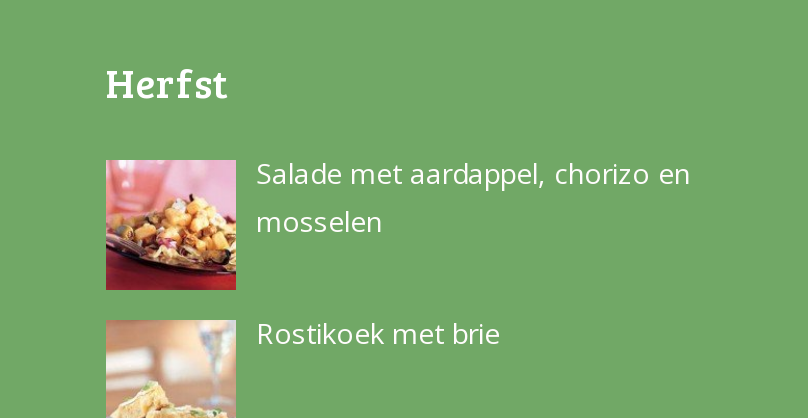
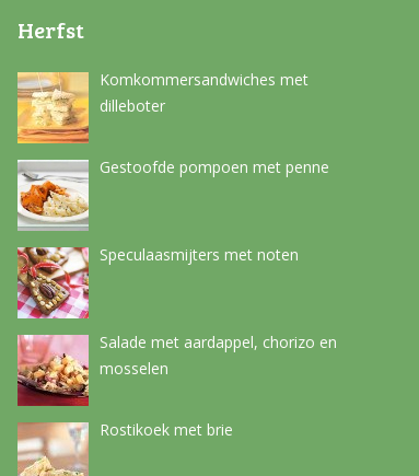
none -> [16,69,329,178] [image] | Komkommersandwiches met | dilleboter | Gestoofde pompoen met penne
none -> [16,159,299,265] [image] | Speculaasmijters met noten
none -> [16,246,90,320] [image]

